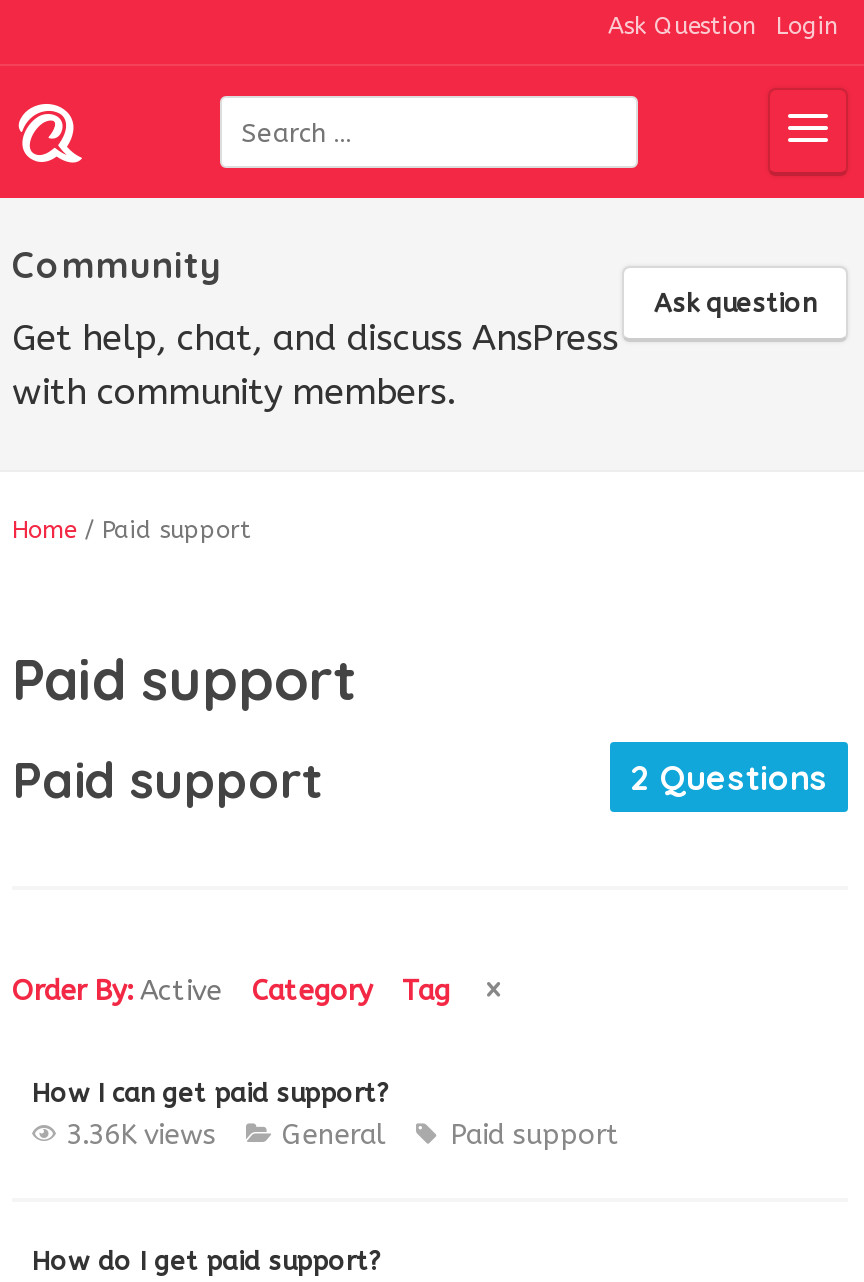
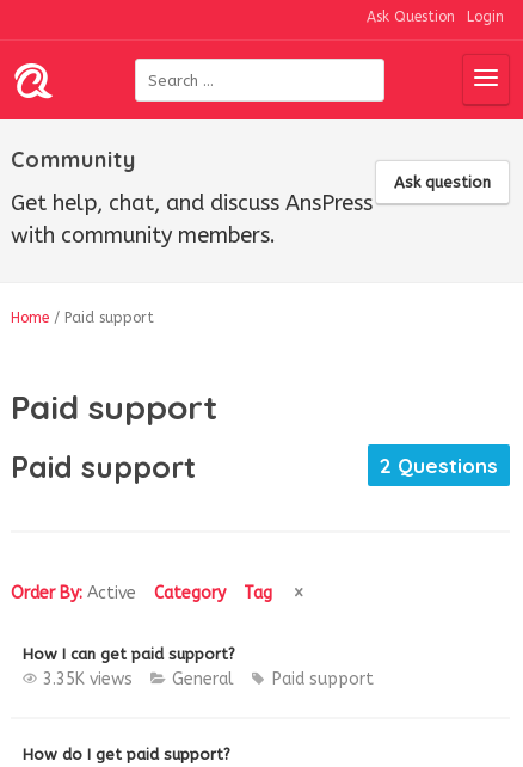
[66,1118,620,1152] 3.36K views General Paid support -> [43,669,374,689] 3.35K views General Paid support

